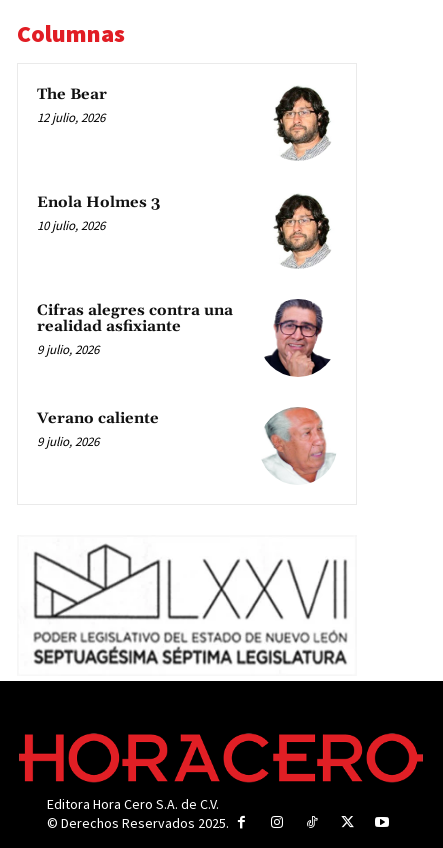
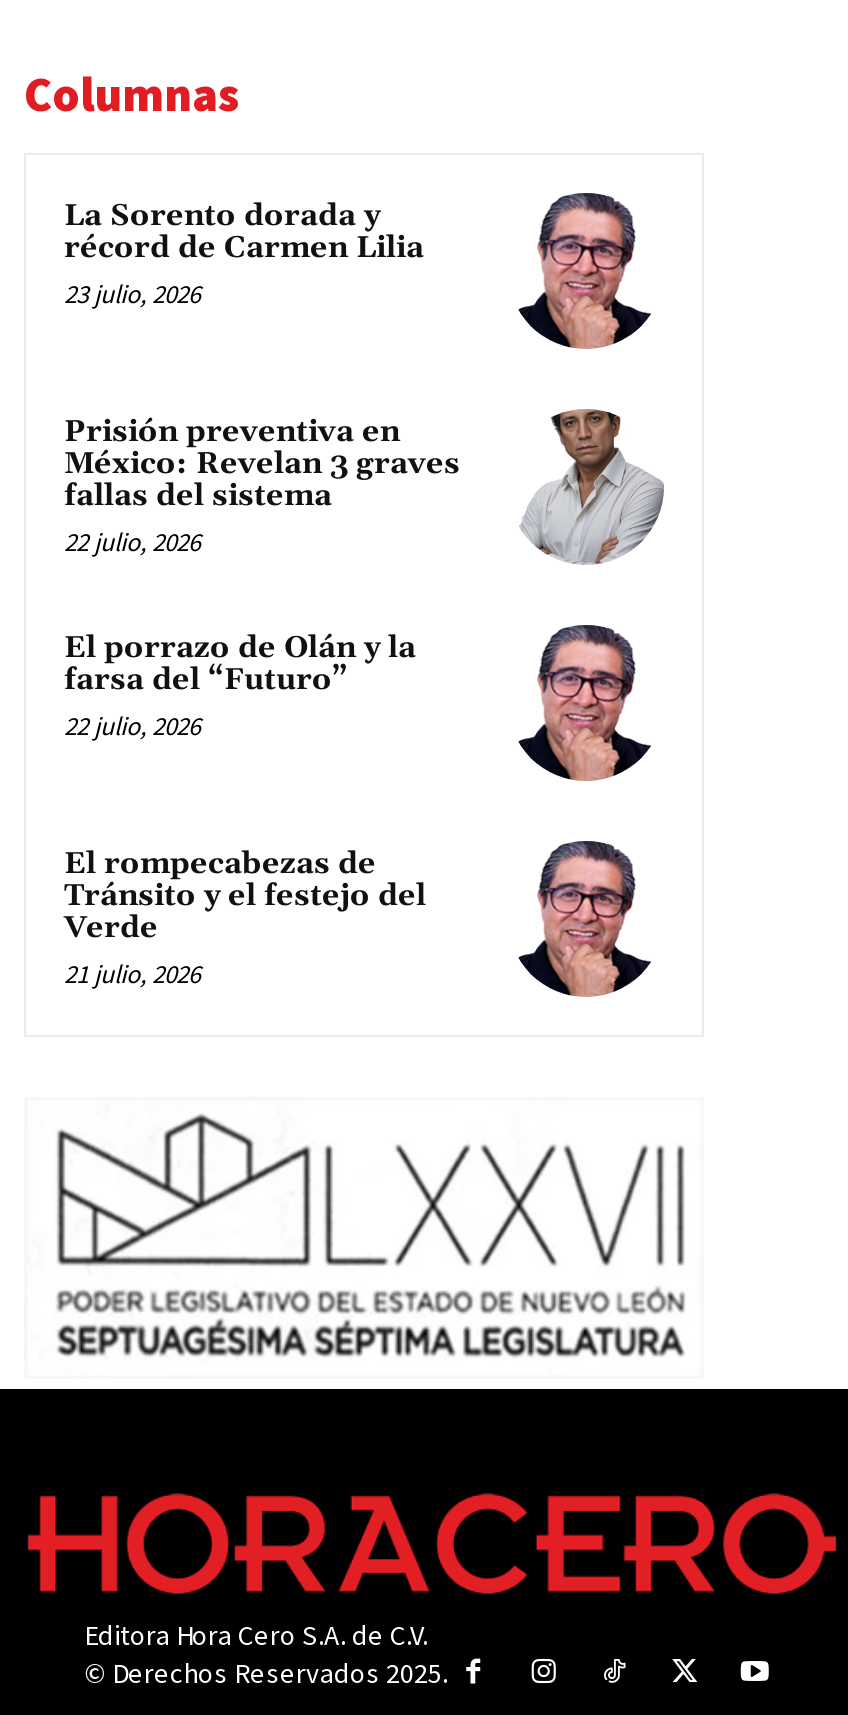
[37,85,107,126] The Bear | 12 julio, 2026 -> [64,197,424,311] La Sorento dorada y | récord de Carmen Lilia | 23 julio, 2026
[265,83,331,161] [image] -> [518,191,650,347] [image]
[37,193,160,234] Enola Holmes 3 | 10 julio, 2026 -> [64,413,460,559] Prisión preventiva en | México: Revelan 3 graves | fallas del sistema | 22 julio, 2026
[266,191,337,267] [image] -> [520,407,666,563] [image]
[37,301,233,358] Cifras alegres contra una | realidad asfixiante | 9 julio, 2026 -> [64,629,416,743] El porrazo de Olán y la | farsa del “Futuro” | 22 julio, 2026
[37,409,159,450] Verano caliente | 9 julio, 2026 -> [64,845,426,991] El rompecabezas de | Tránsito y el festejo del | Verde | 21 julio, 2026
[262,407,336,484] [image] -> [518,839,658,997] [image]

